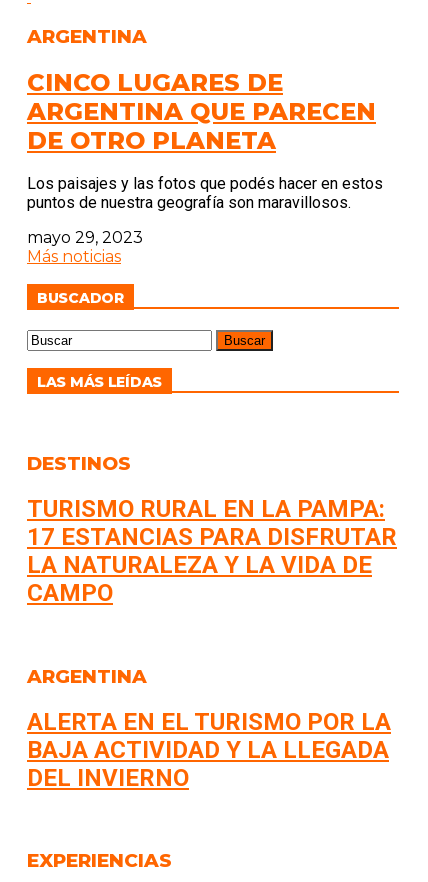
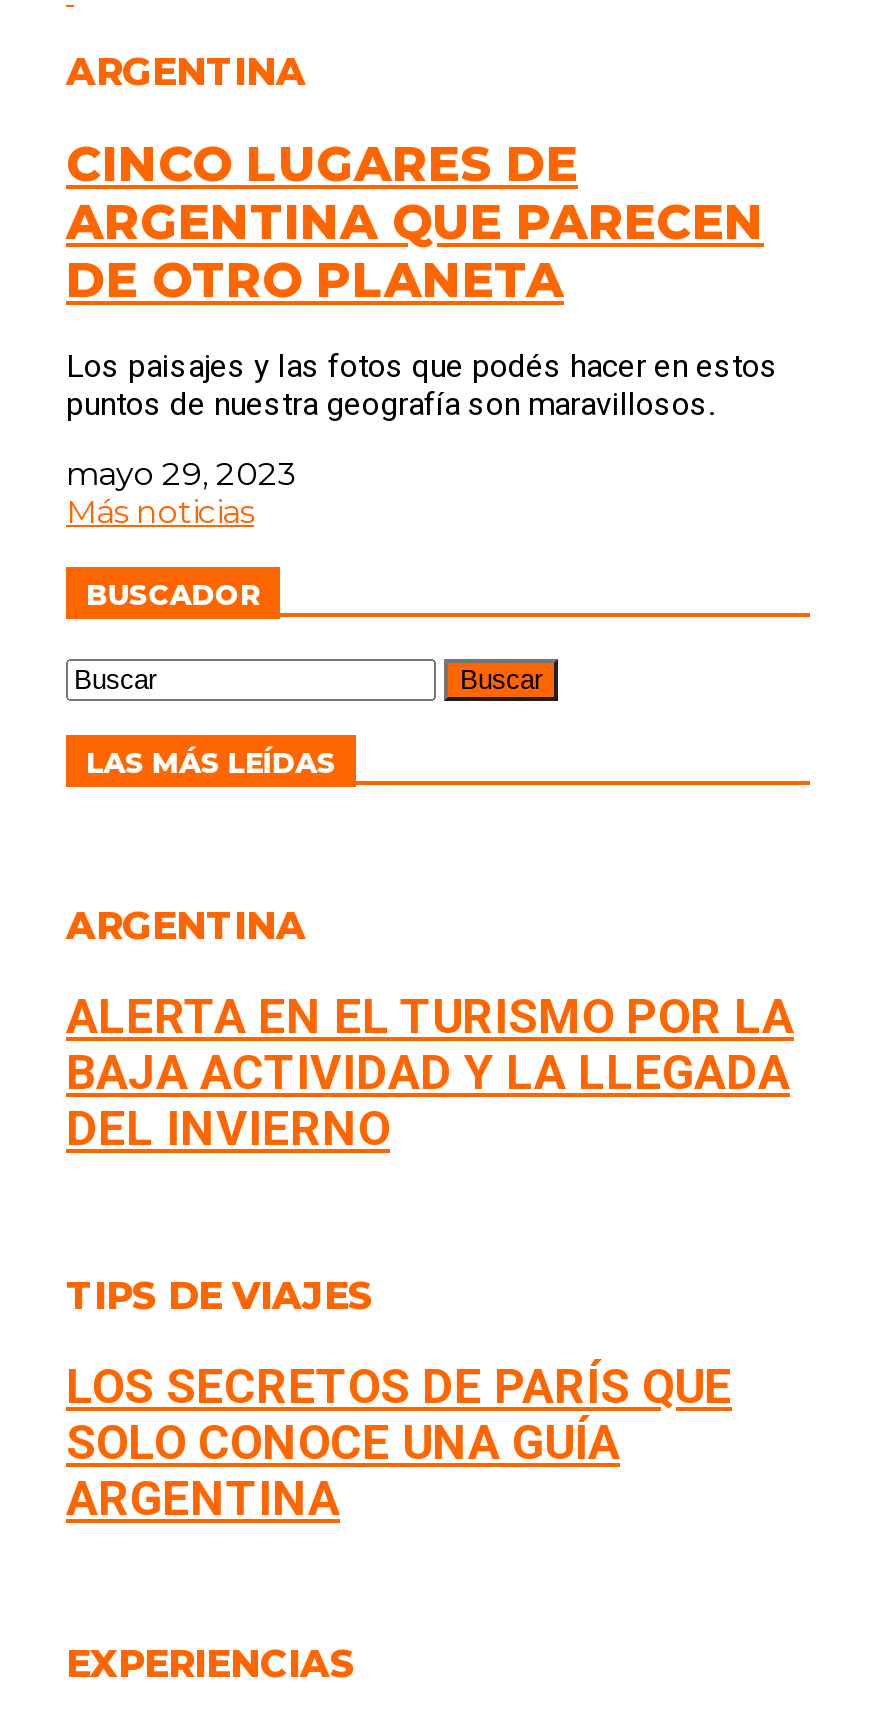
[27,452,397,607] DESTINOS | TURISMO RURAL EN LA PAMPA: | 17 ESTANCIAS PARA DISFRUTAR | LA NATURALEZA Y LA VIDA DE | CAMPO -> none
moved [27,665,391,792] -> [66,903,794,1157]: ARGENTINA | ALERTA EN EL TURISMO POR LA | BAJA ACTIVIDAD Y LA LLEGADA | DEL INVIERNO
none -> [66,1272,732,1526] TIPS DE VIAJES | LOS SECRETOS DE PARÍS QUE | SOLO CONOCE UNA GUÍA | ARGENTINA

